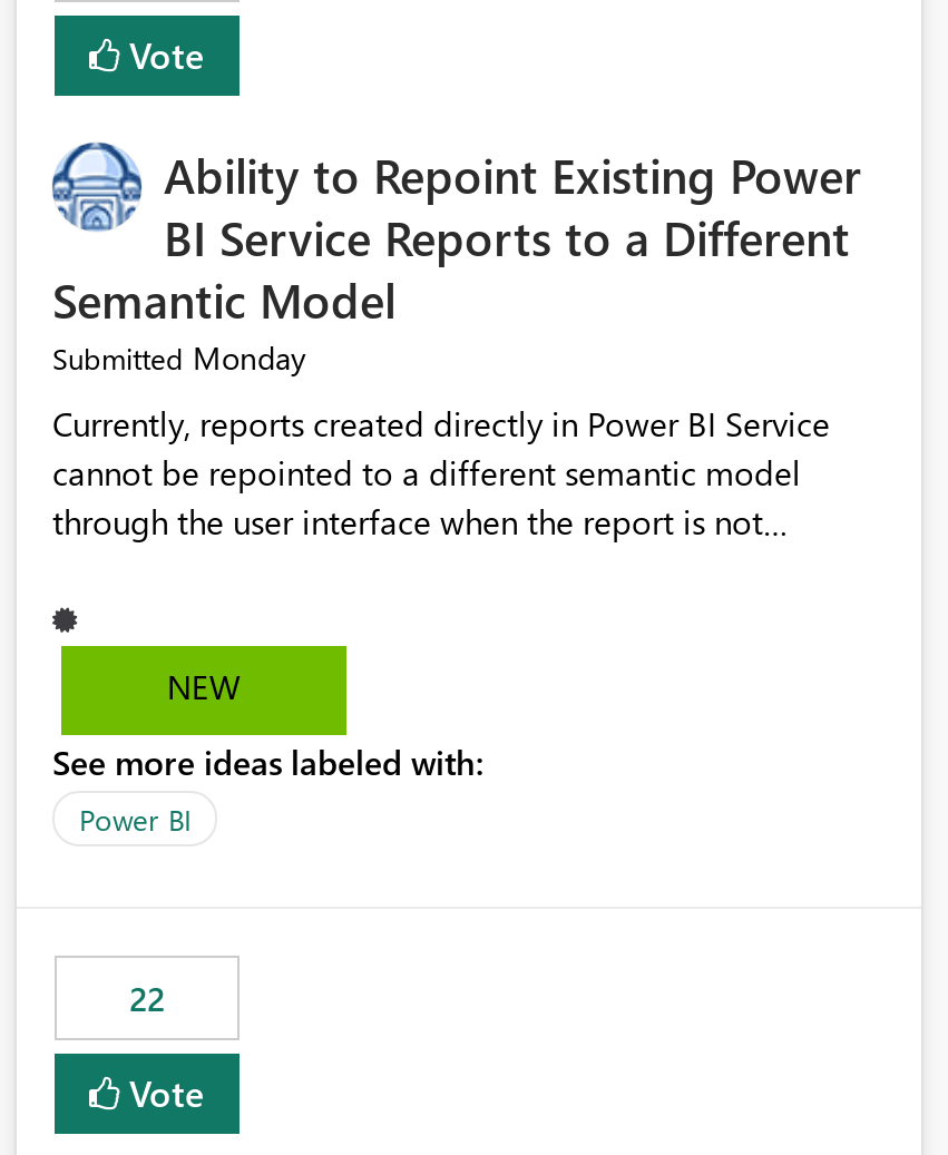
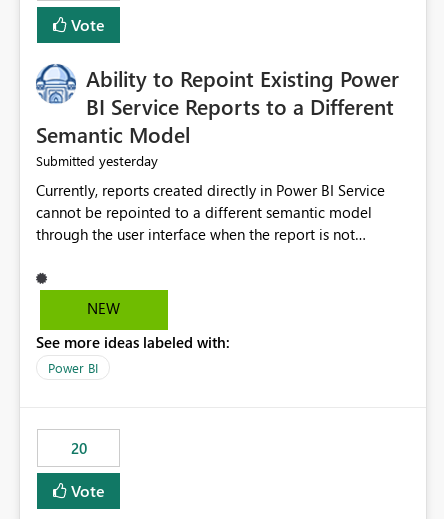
[52,337,306,380] Submitted Monday -> [36,151,158,170] Submitted yesterday
[129,977,165,1021] 22 -> [70,438,86,458] 20

